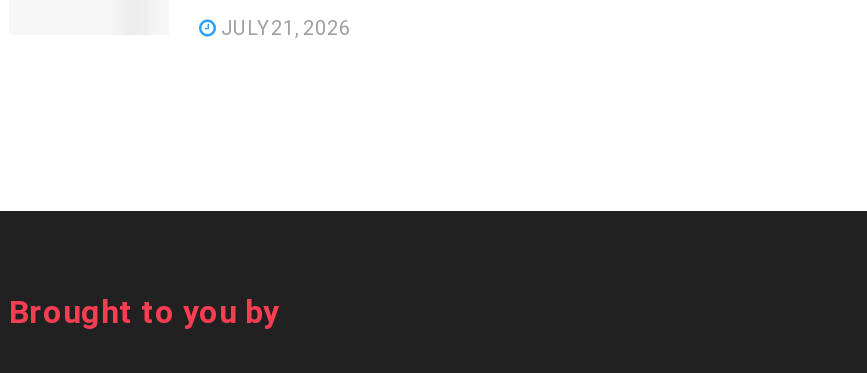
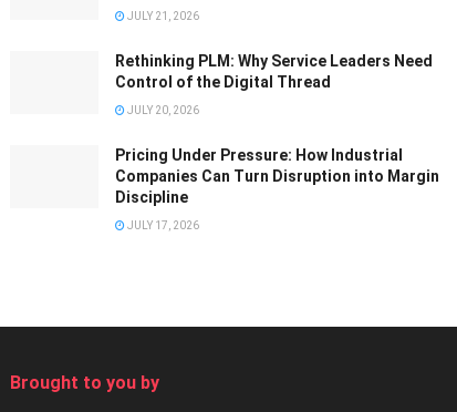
none -> [115,52,439,231] Rethinking PLM: Why Service Leaders Need | Control of the Digital Thread | JULY 20, 2026 | Pricing Under Pressure: How Industrial | Companies Can Turn Disruption into Margin | Discipline | JULY 17, 2026

